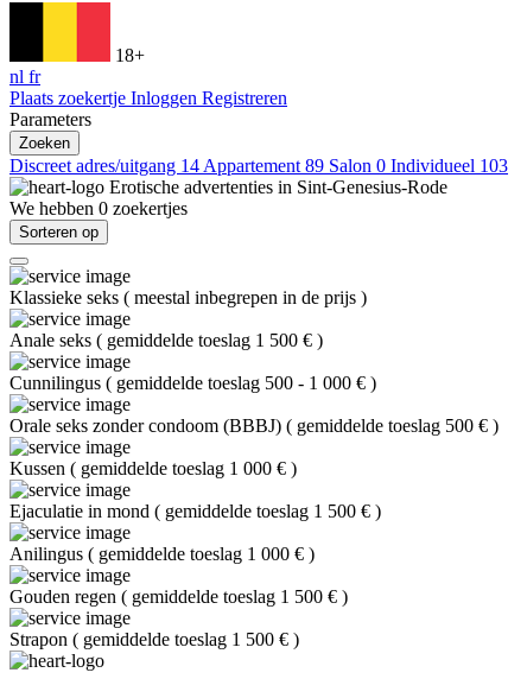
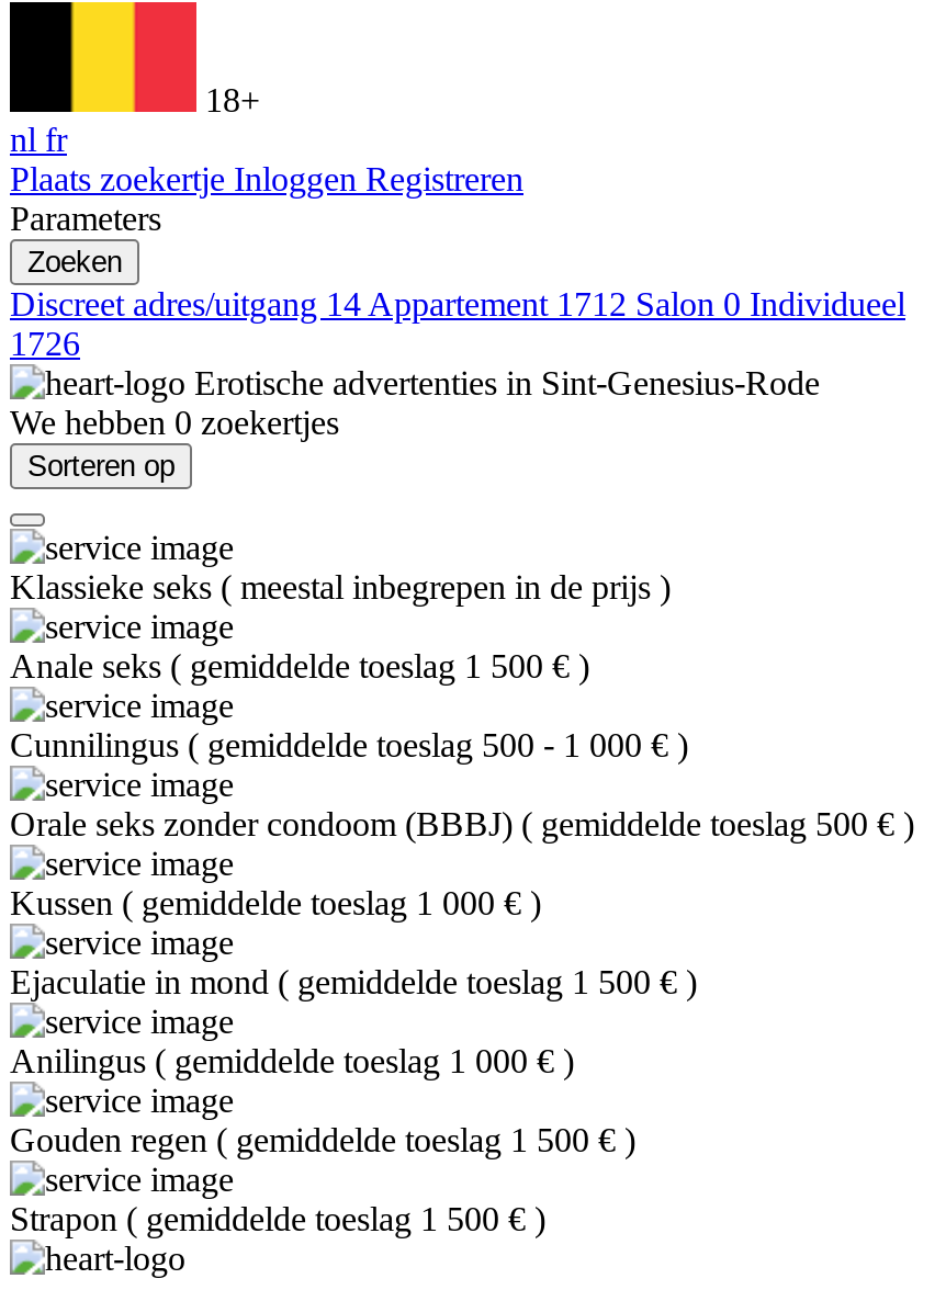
[9,156,508,176] Discreet adres/uitgang 14 Appartement 89 Salon 0 Individueel 103 -> [10,285,905,362] Discreet adres/uitgang 14 Appartement 1712 Salon 0 Individueel | 1726

